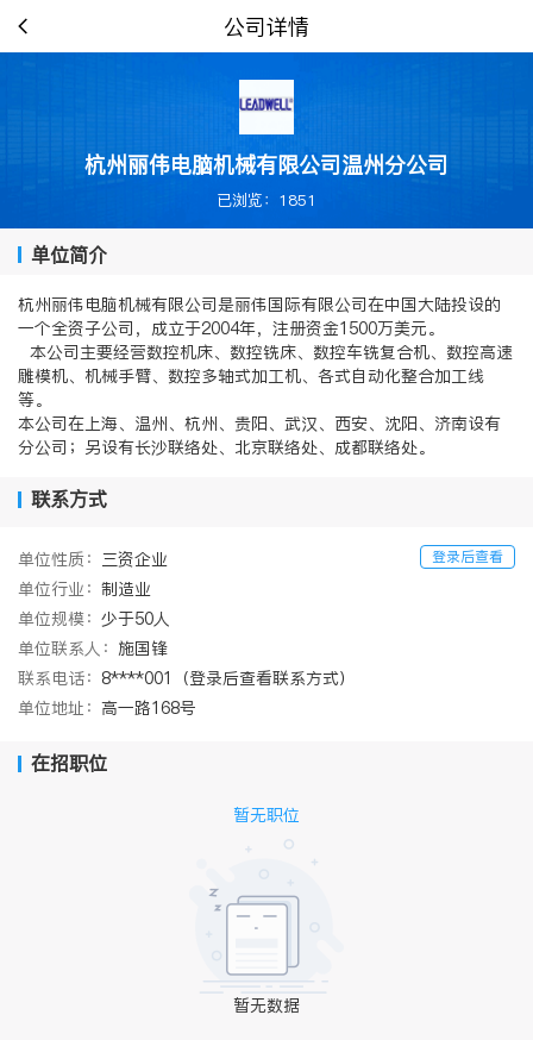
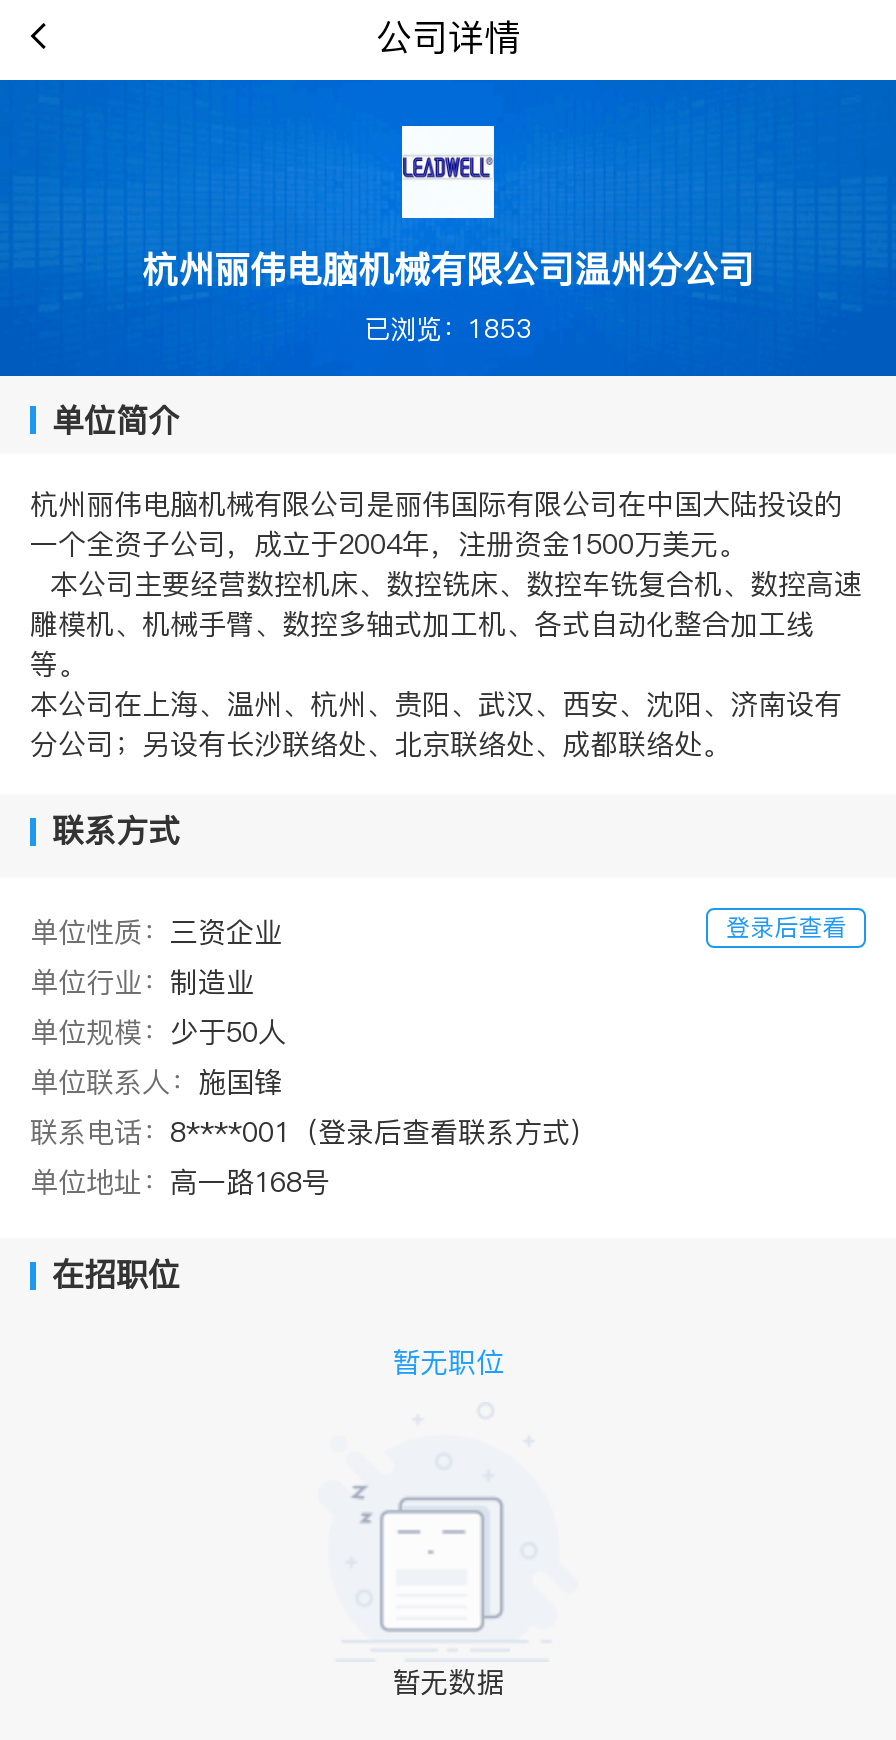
[217,189,316,211] 已浏览：1851 -> [364,310,532,346] 已浏览：1853

